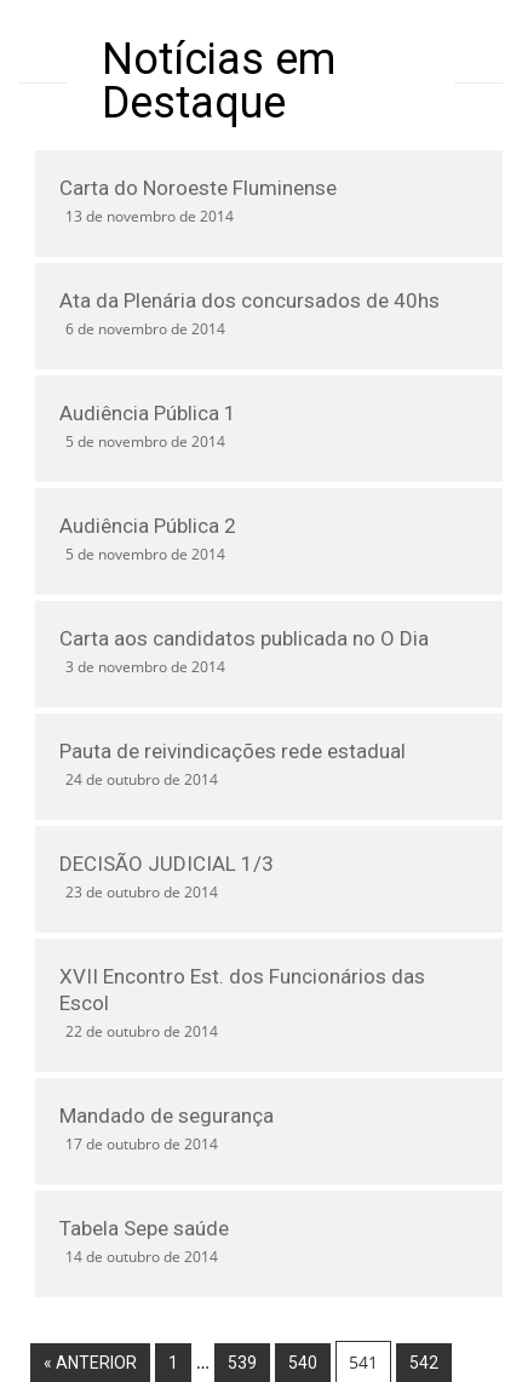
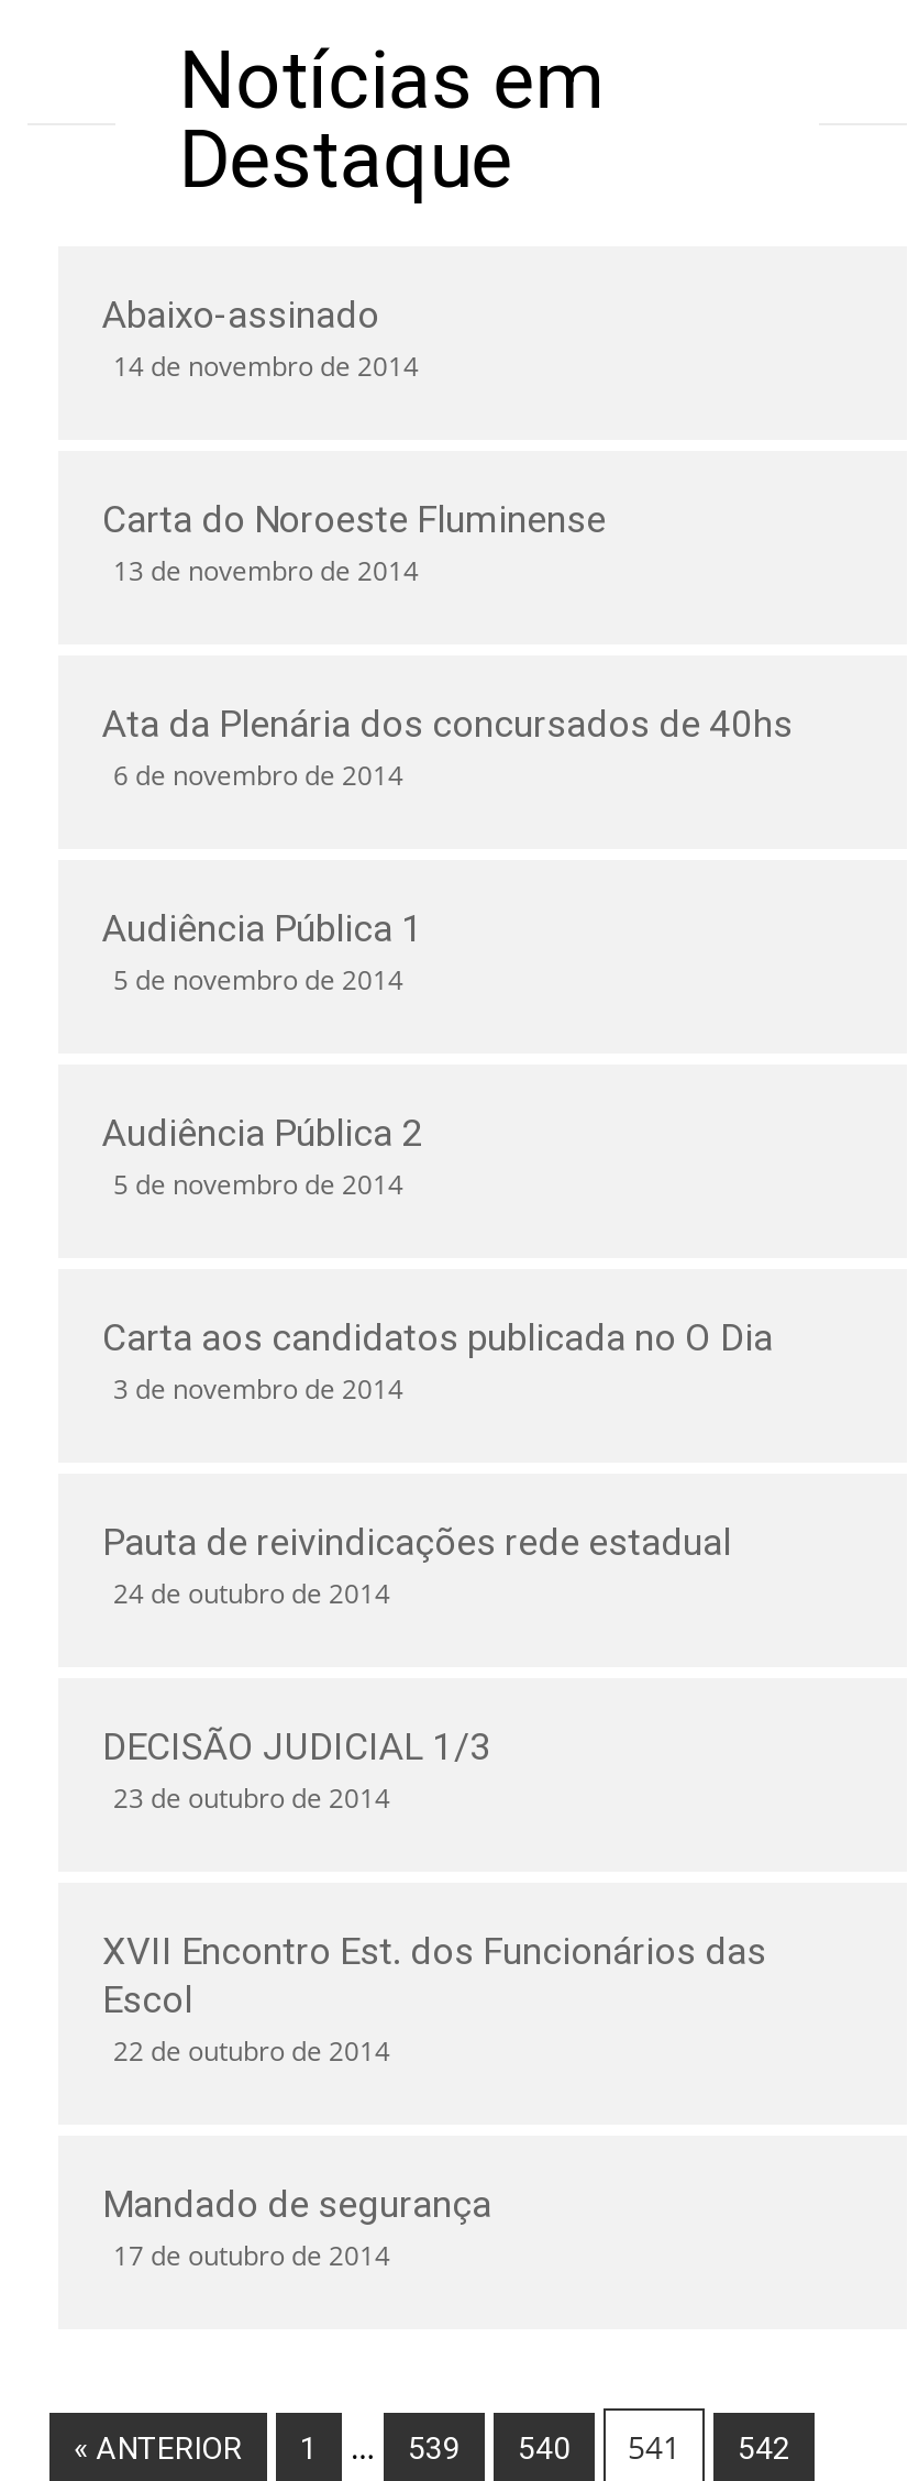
none -> [102,293,419,385] Abaixo-assinado | 14 de novembro de 2014
moved [59,176,440,1154] -> [102,497,793,2274]: Carta do Noroeste Fluminense | 13 de novembro de 2014 | Ata da Plenária dos concursados de 40hs | ... | Mandado de segurança | 17 de outubro de 2014
[59,1216,229,1267] Tabela Sepe saúde | 14 de outubro de 2014 -> none

